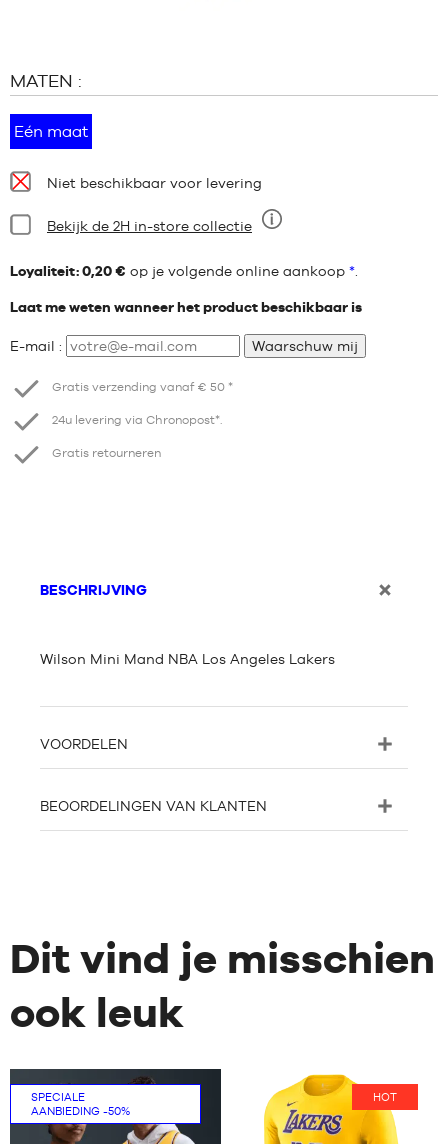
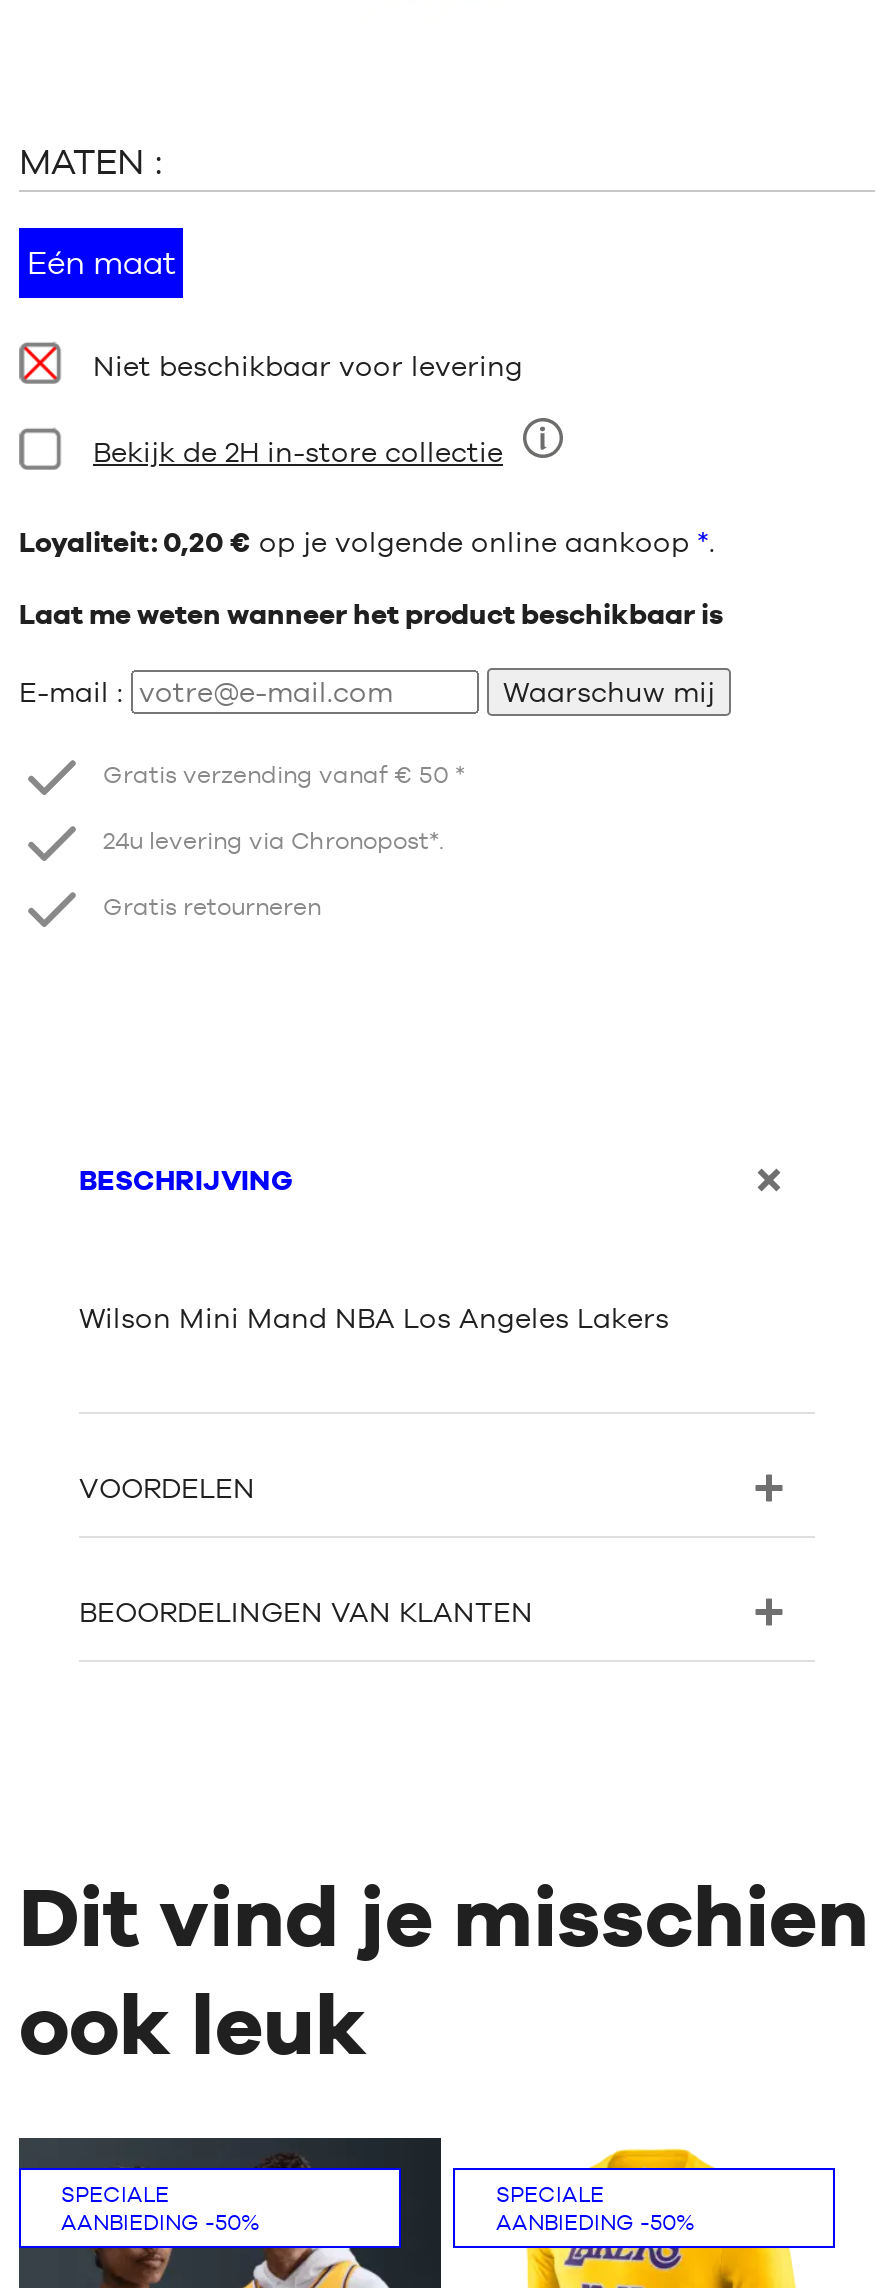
[373,1091,397,1103] HOT -> [496,2182,694,2234] SPECIALE | AANBIEDING -50%

